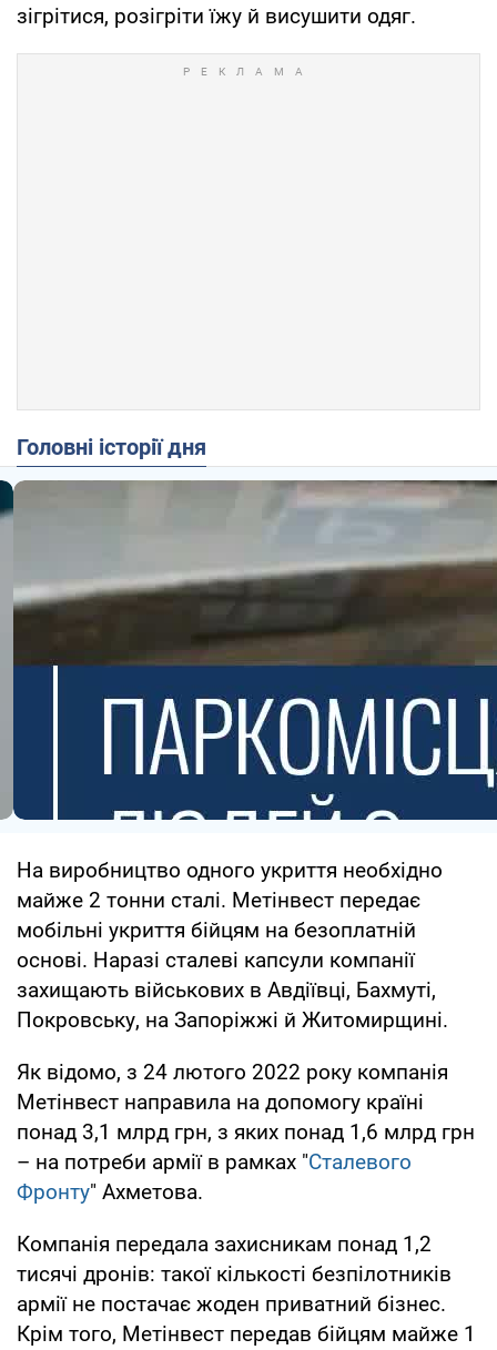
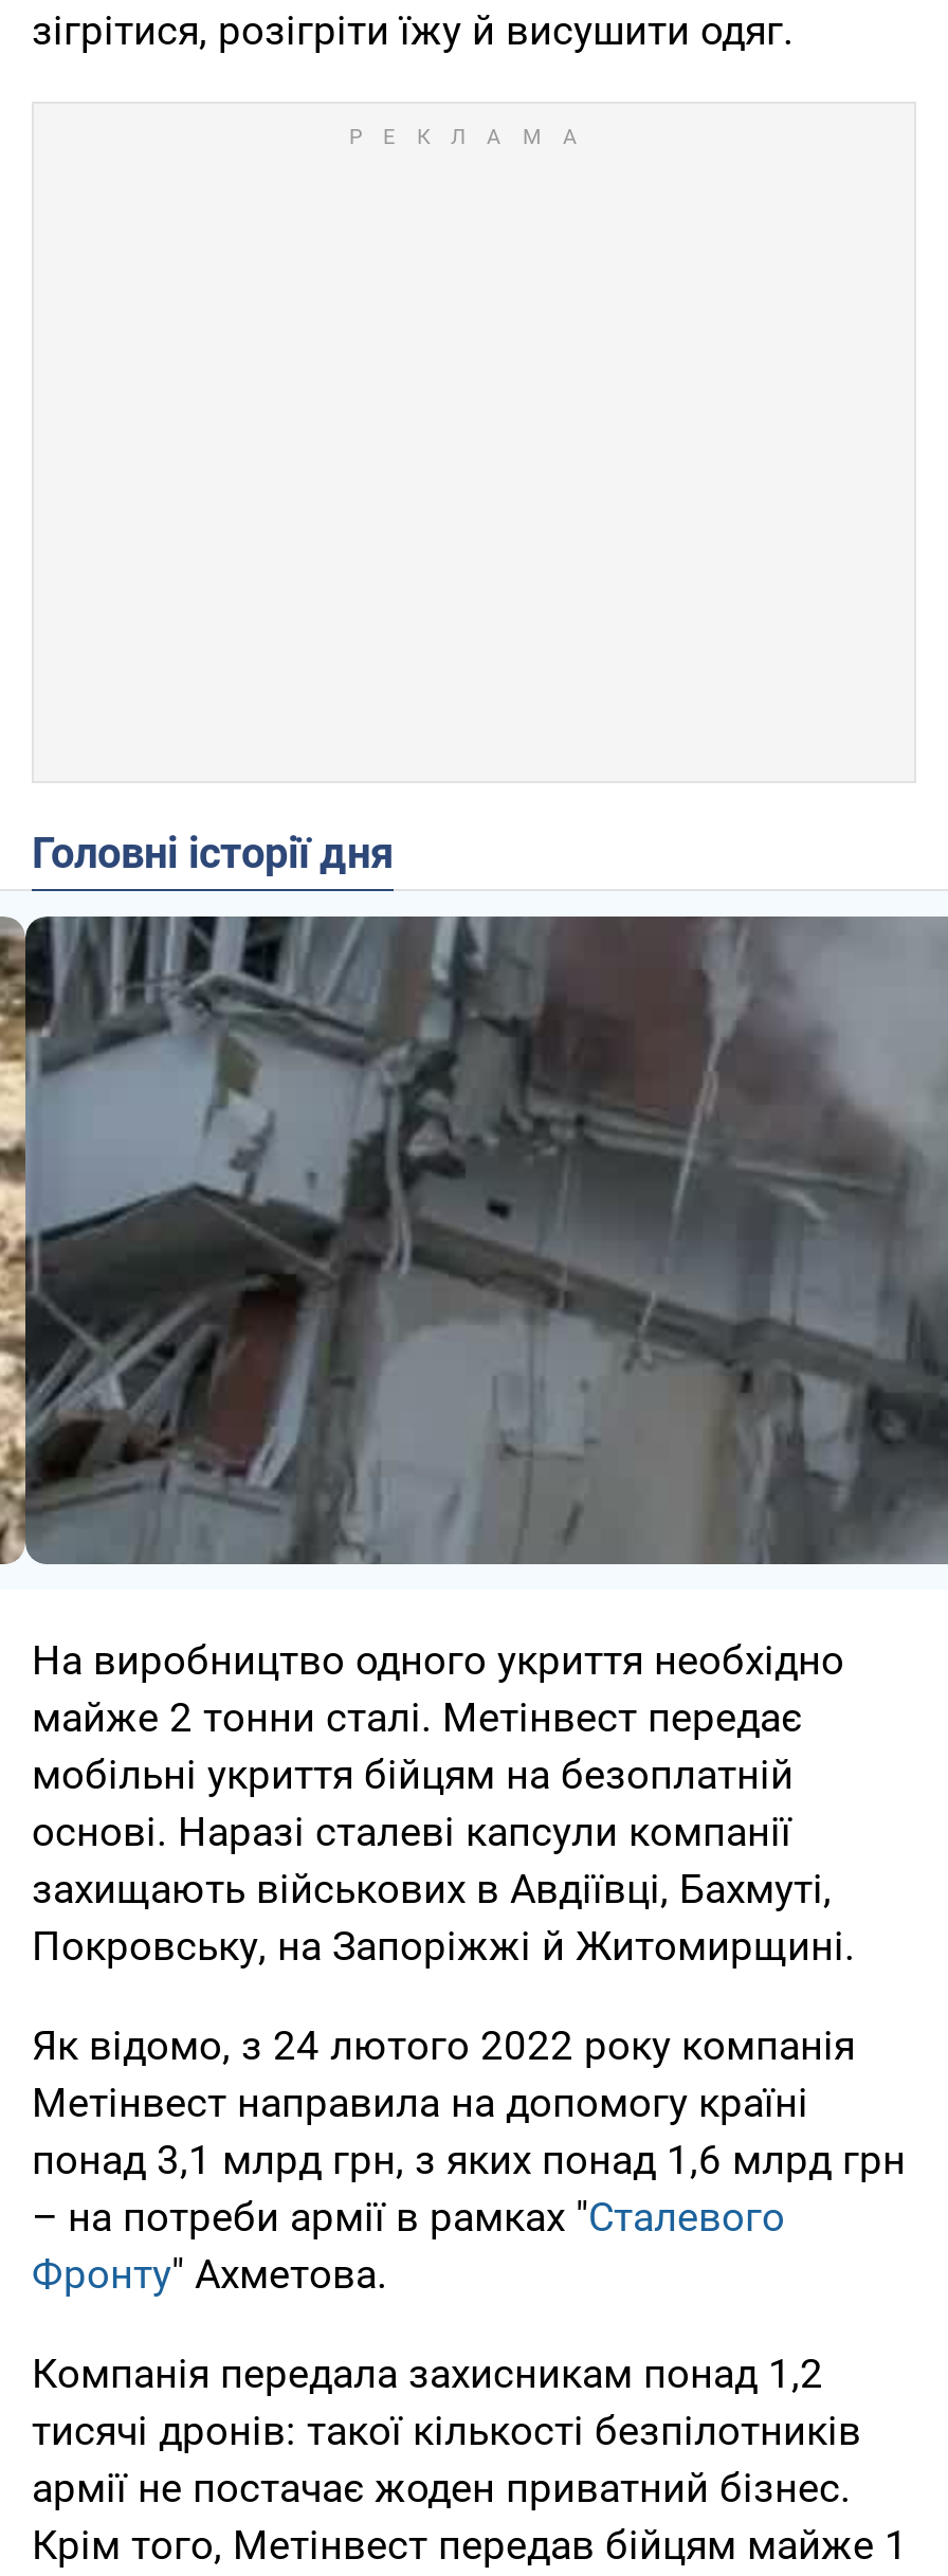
[3,480,494,821] [image] -> [6,917,942,1566] [image]

